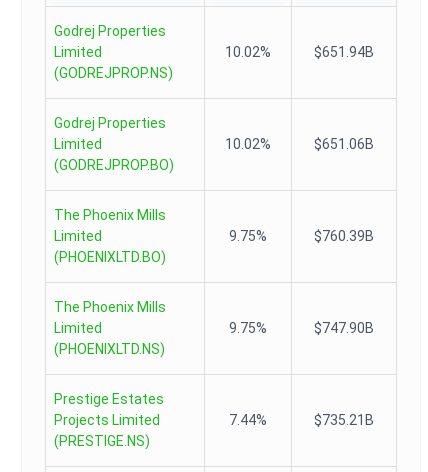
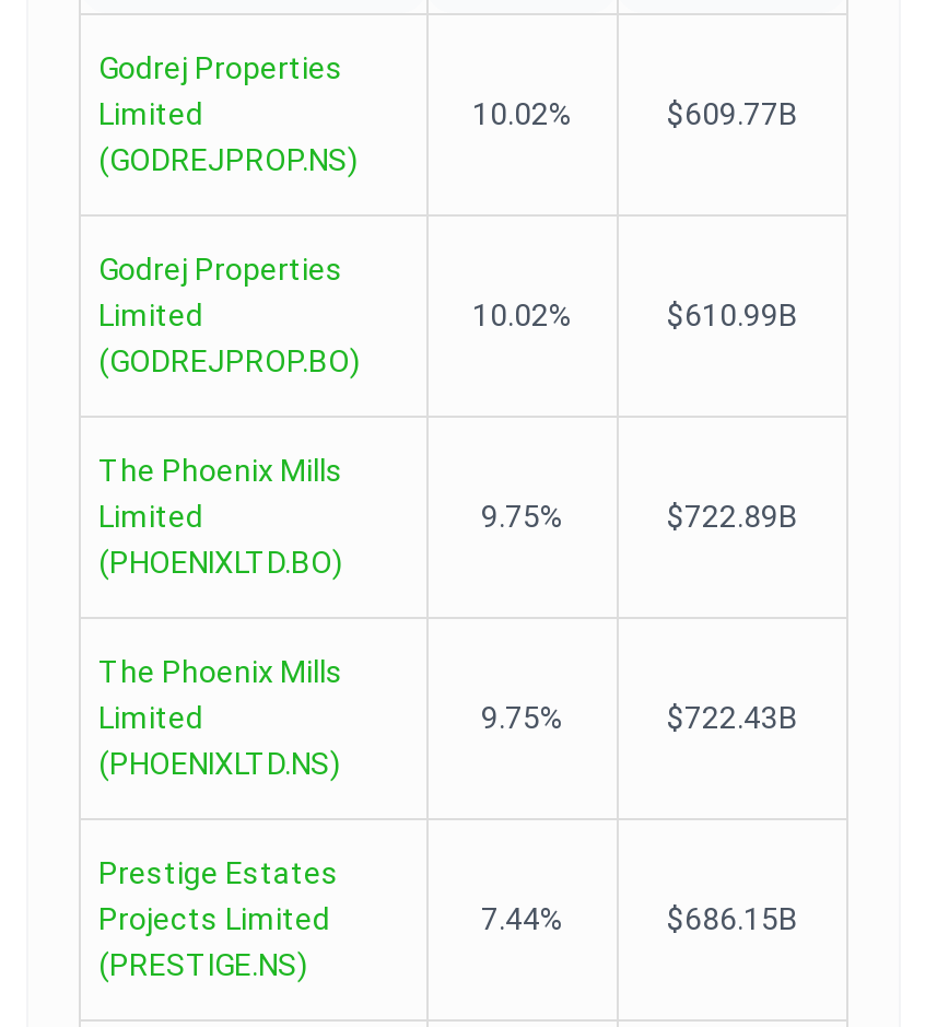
[314,44,374,60] $651.94B -> [667,96,798,131] $609.77B
[314,136,374,152] $651.06B -> [667,297,798,332] $610.99B
[314,228,374,244] $760.39B -> [667,499,798,534] $722.89B
[314,320,374,336] $747.90B -> [667,700,798,735] $722.43B
[314,412,374,428] $735.21B -> [667,901,798,936] $686.15B

